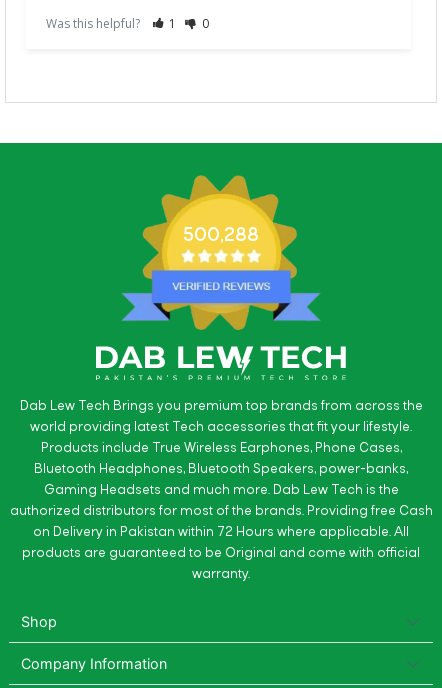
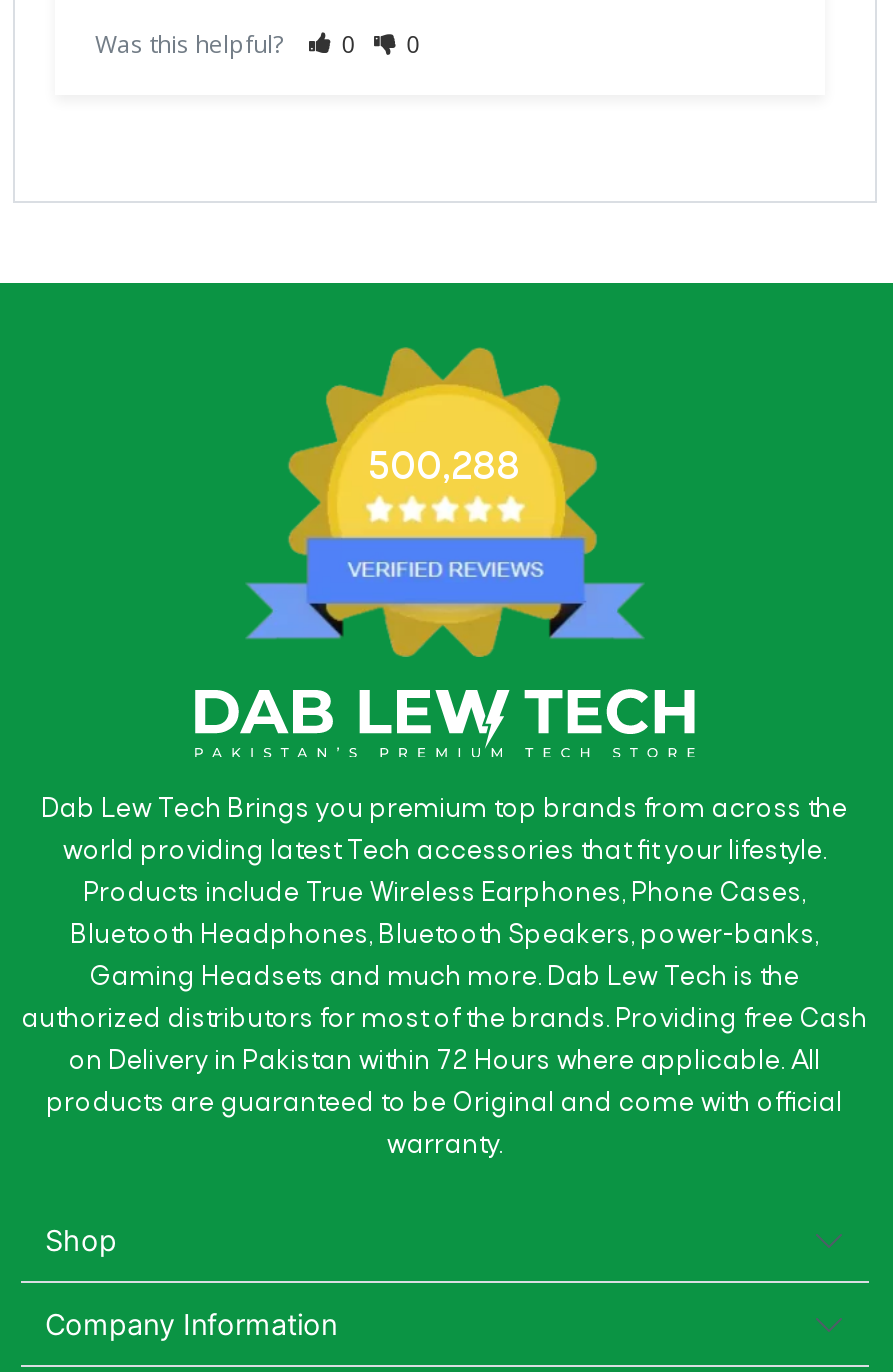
[46,15,209,32] Was this helpful? 1 0 -> [95,27,421,61] Was this helpful? 0 0

